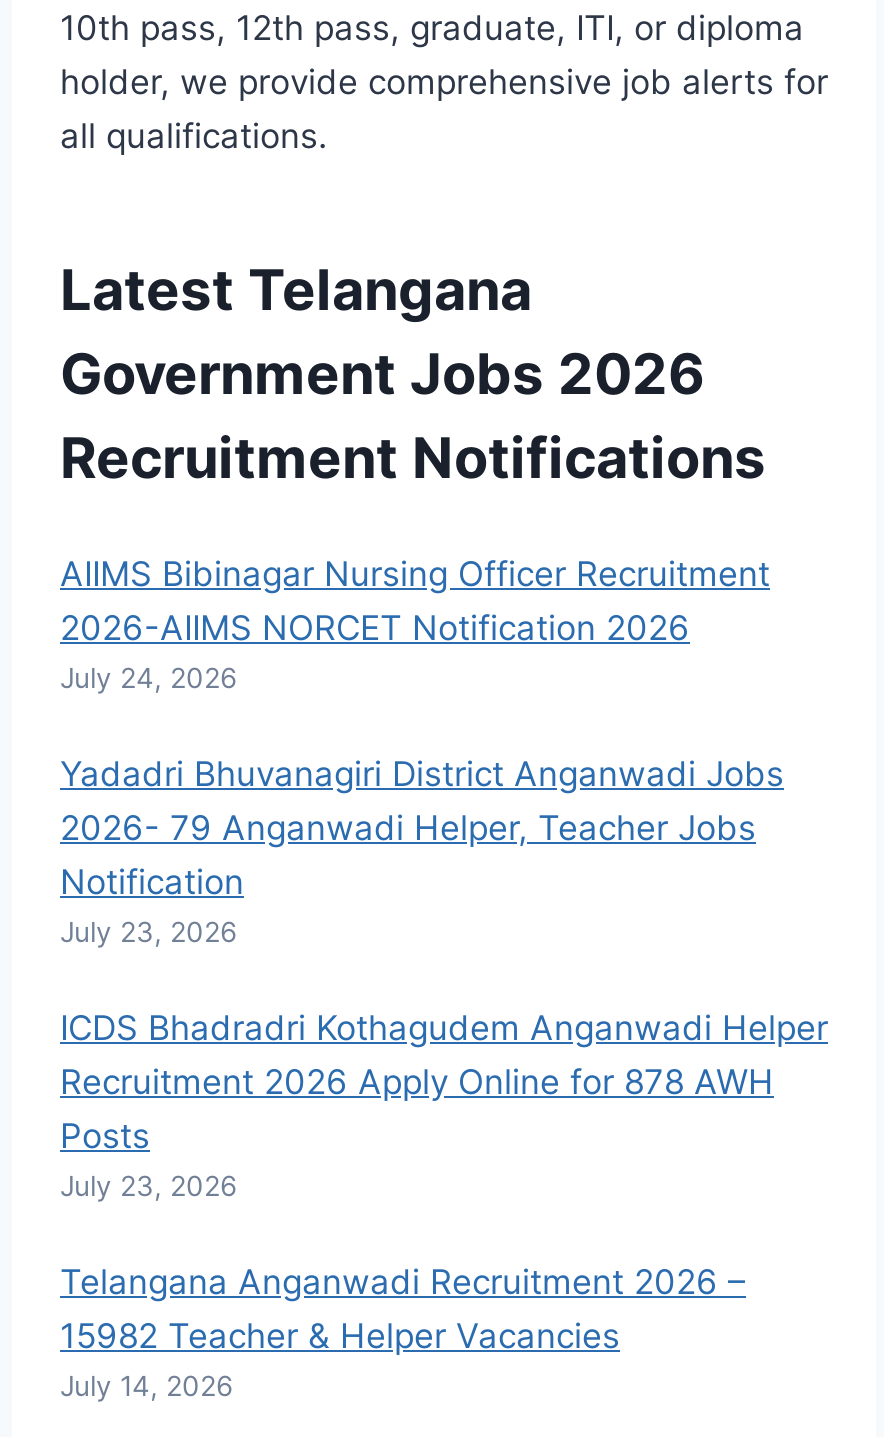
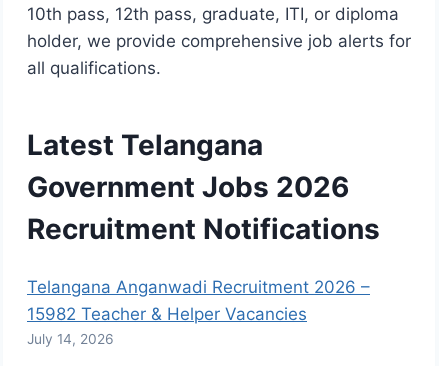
[60,554,828,1202] AIIMS Bibinagar Nursing Officer Recruitment | 2026-AIIMS NORCET Notification 2026 | July 24, 2026 | Yadadri Bhuvanagiri District Anganwadi Jobs | 2026- 79 Anganwadi Helper, Teacher Jobs | Notification | July 23, 2026 | ICDS Bhadradri Kothagudem Anganwadi Helper | Recruitment 2026 Apply Online for 878 AWH | Posts | July 23, 2026 -> none

